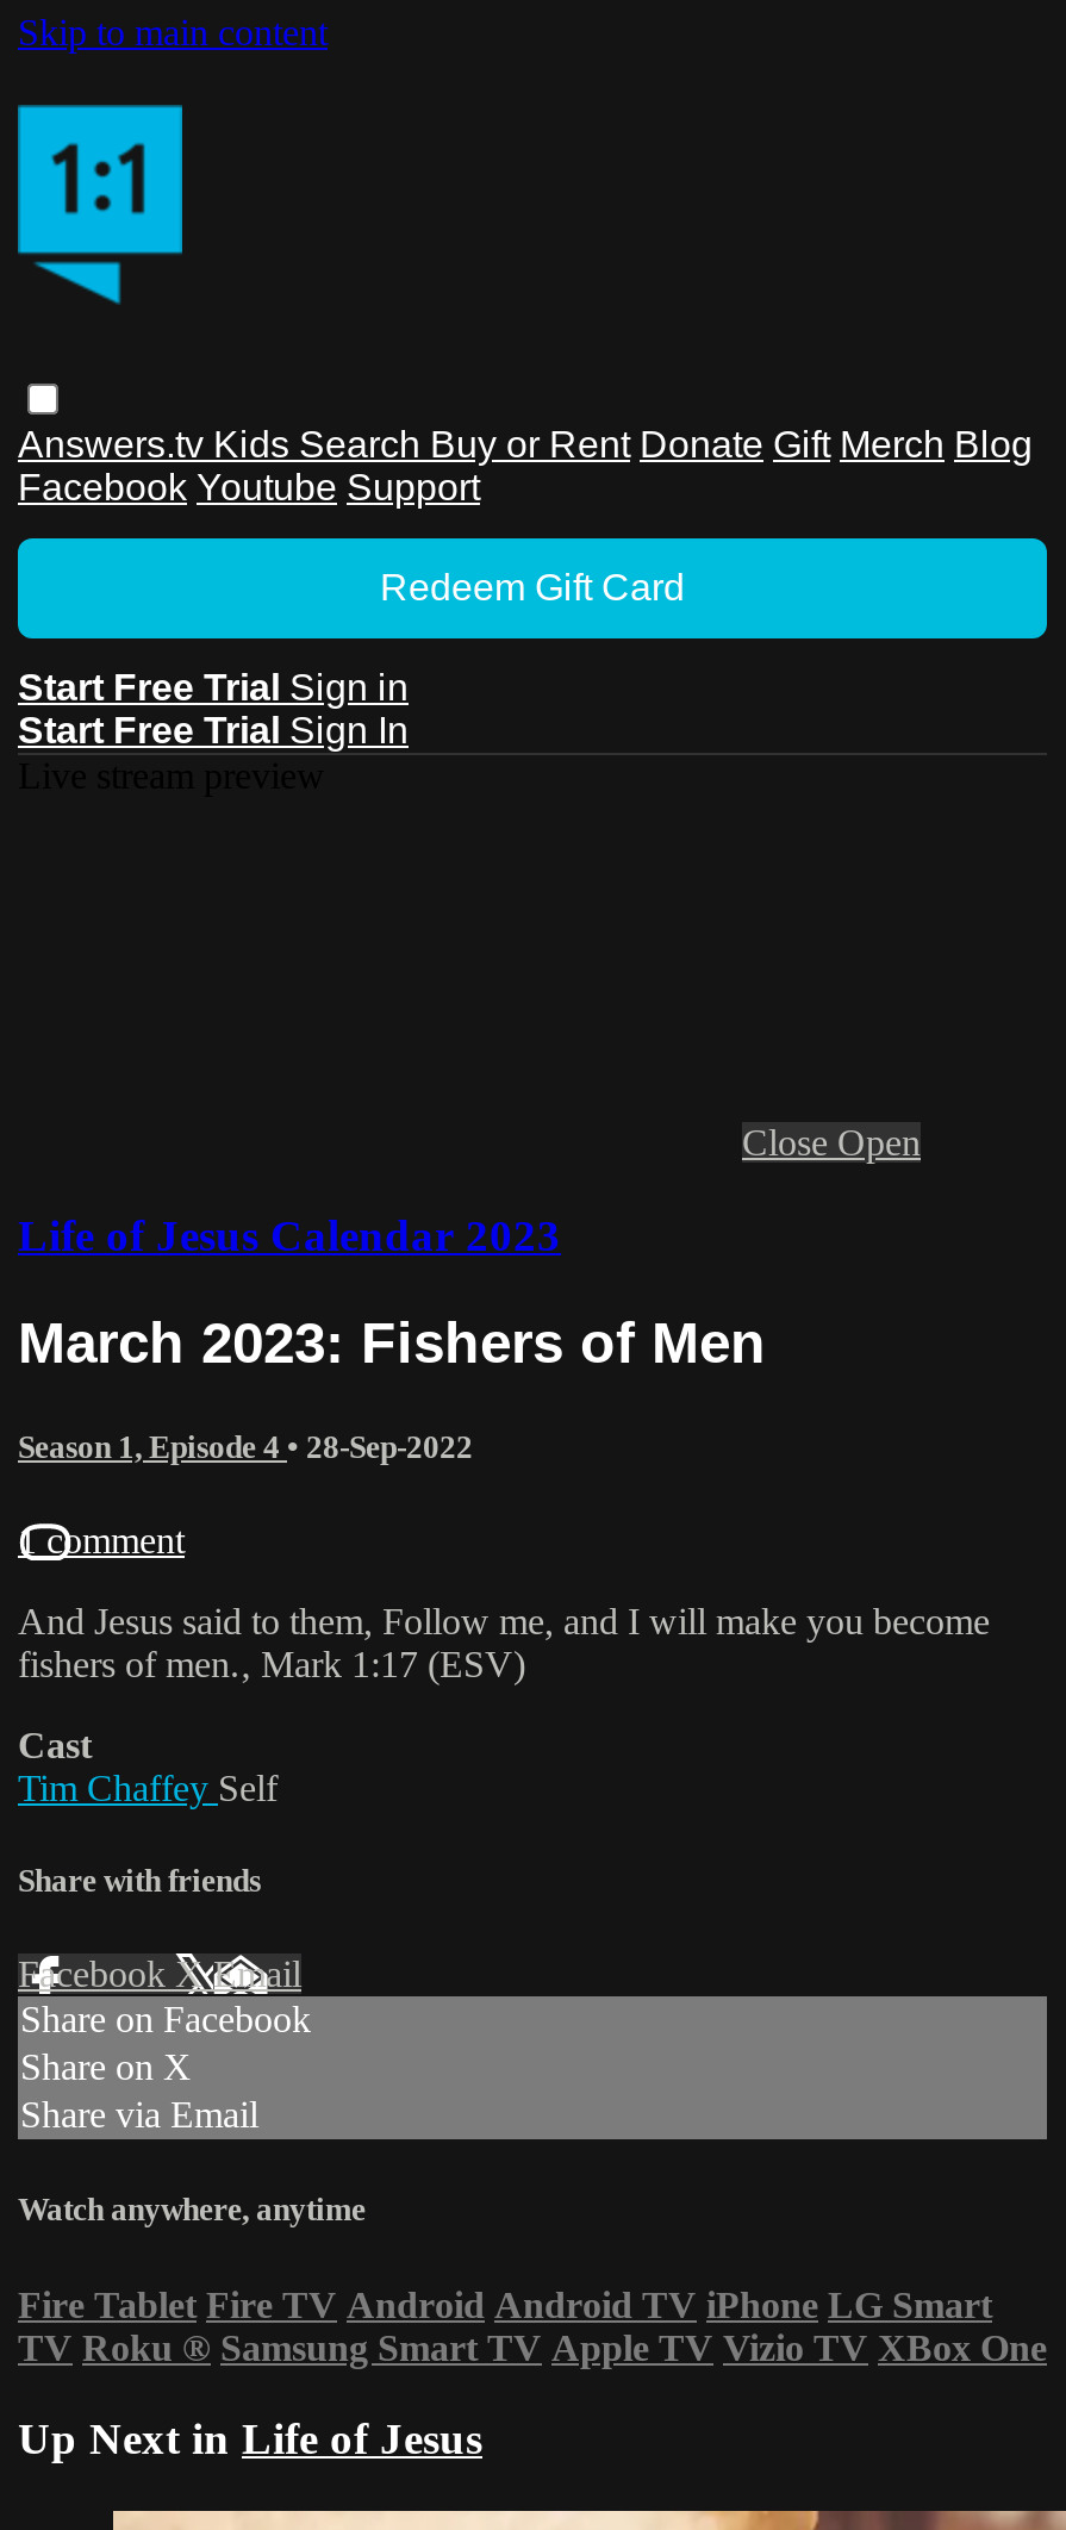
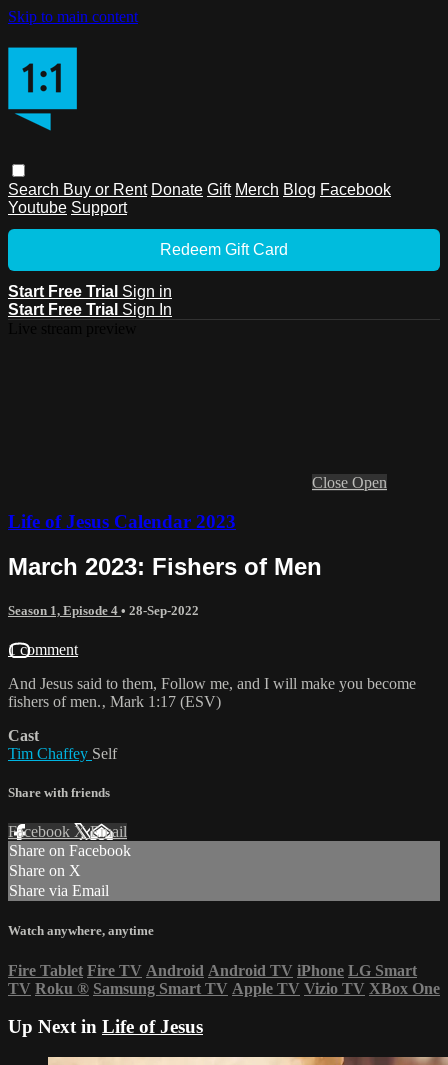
[18,424,1033,507] Answers.tv Kids Search Buy or Rent Donate Gift Merch Blog | Facebook Youtube Support -> [8,181,391,216] Search Buy or Rent Donate Gift Merch Blog Facebook | Youtube Support

